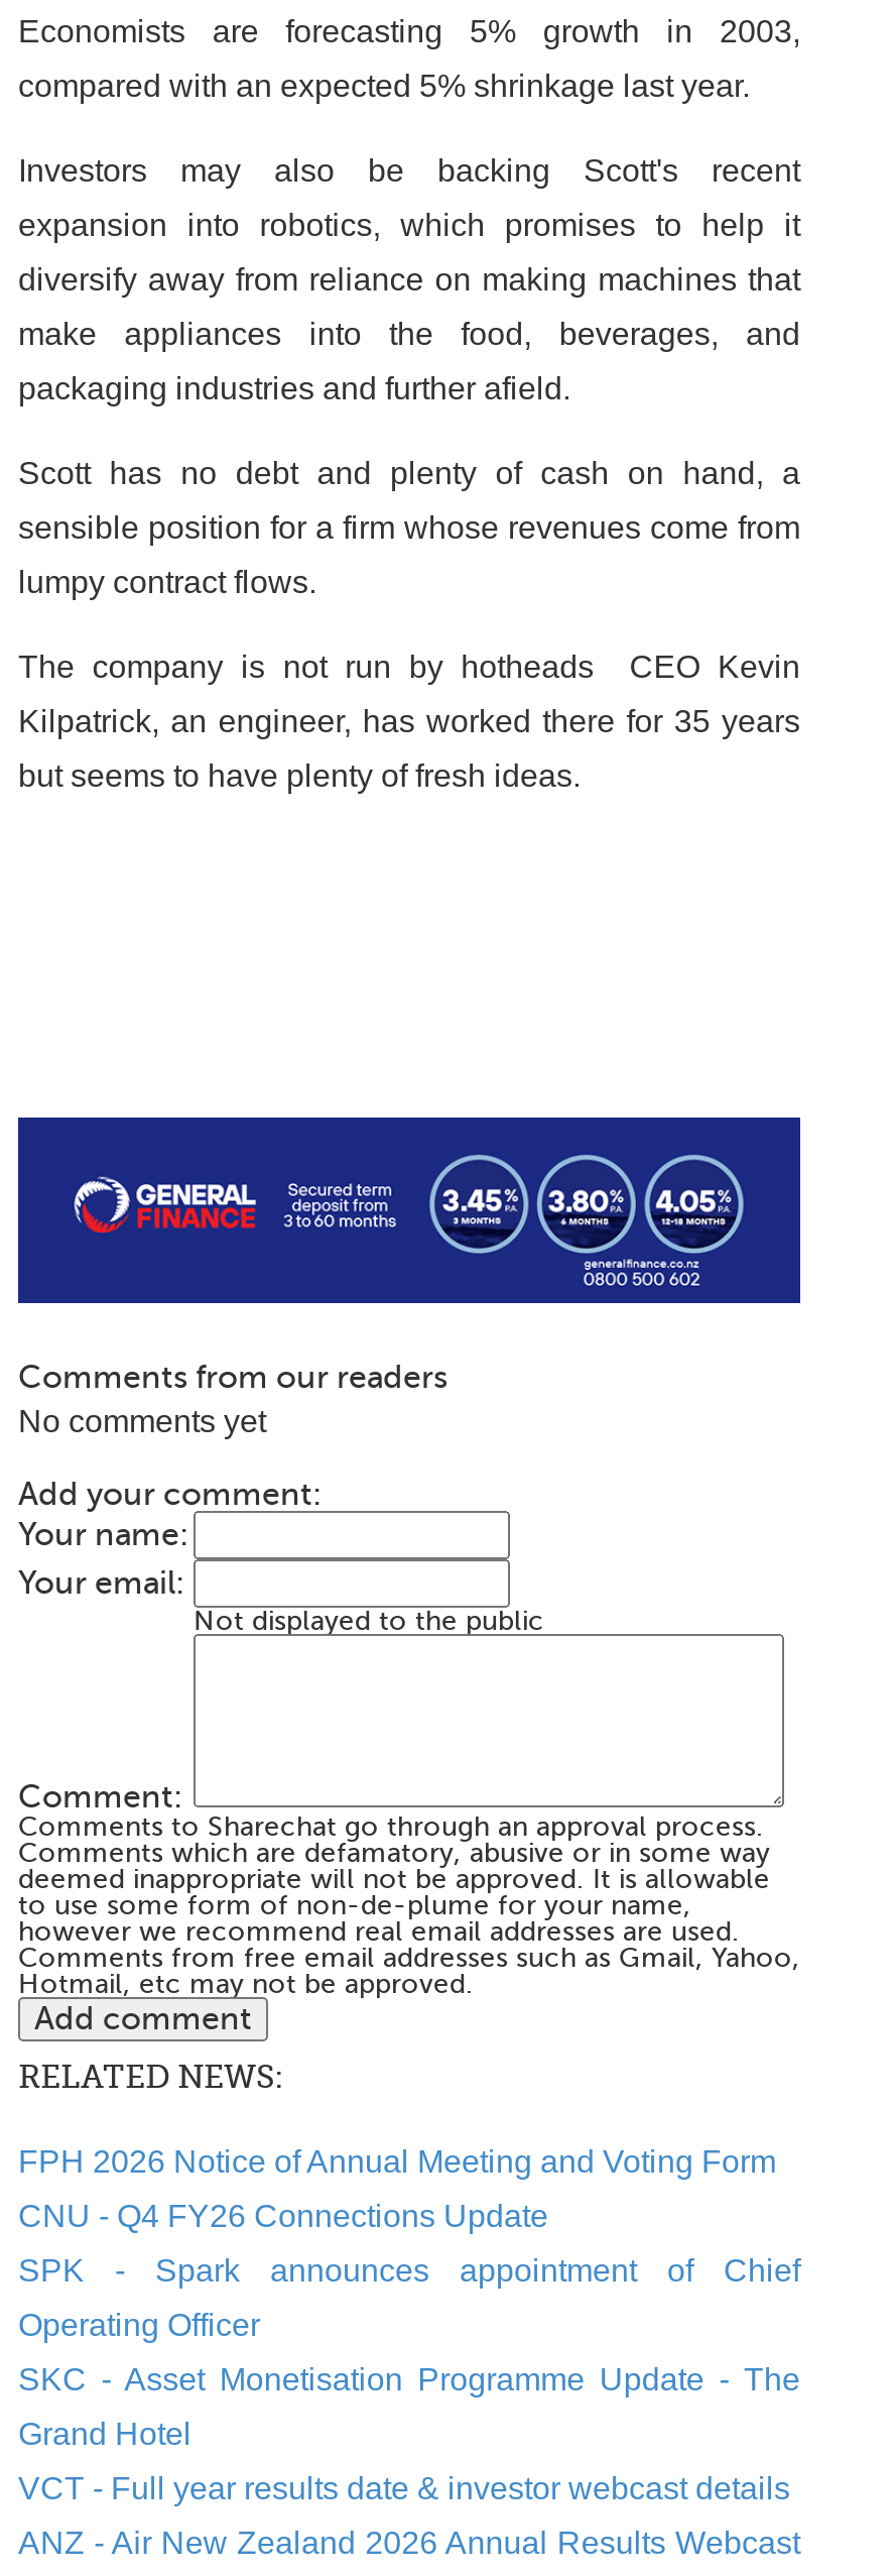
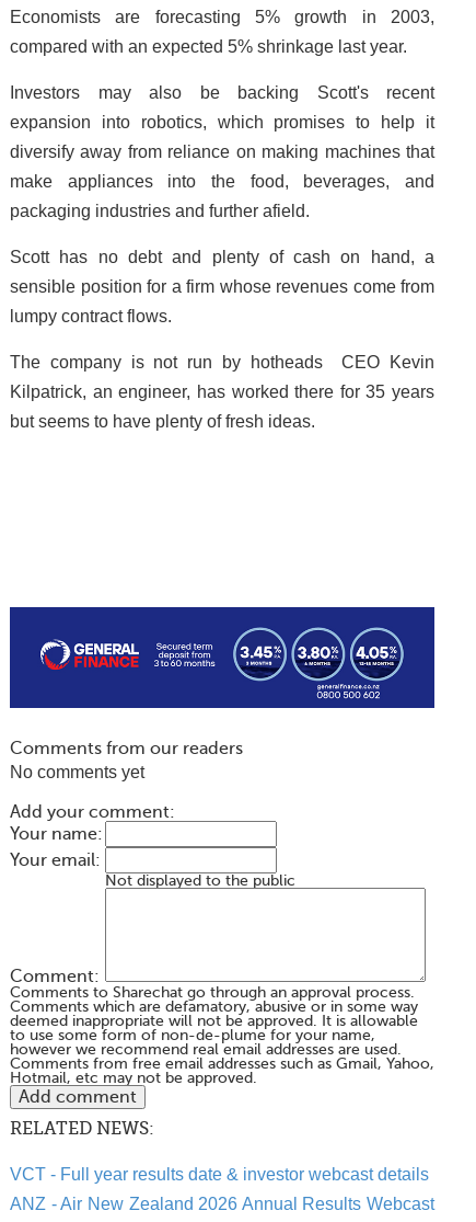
[18,2145,800,2451] FPH 2026 Notice of Annual Meeting and Voting Form | CNU - Q4 FY26 Connections Update | SPK - Spark announces appointment of Chief | Operating Officer | SKC - Asset Monetisation Programme Update - The | Grand Hotel -> none

